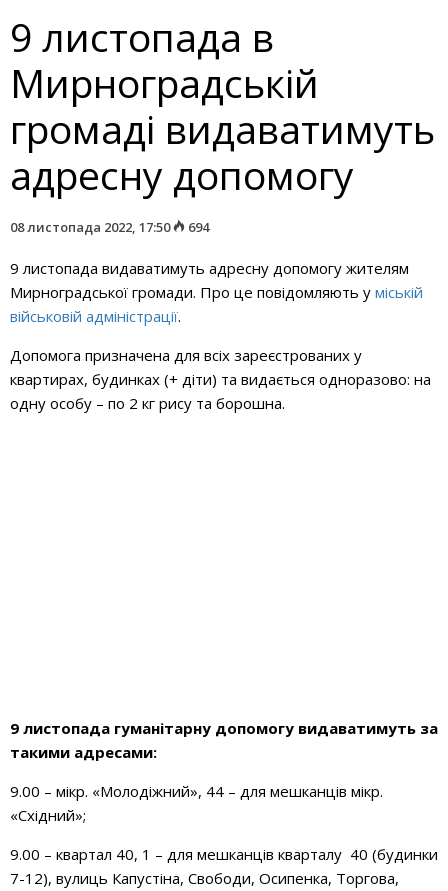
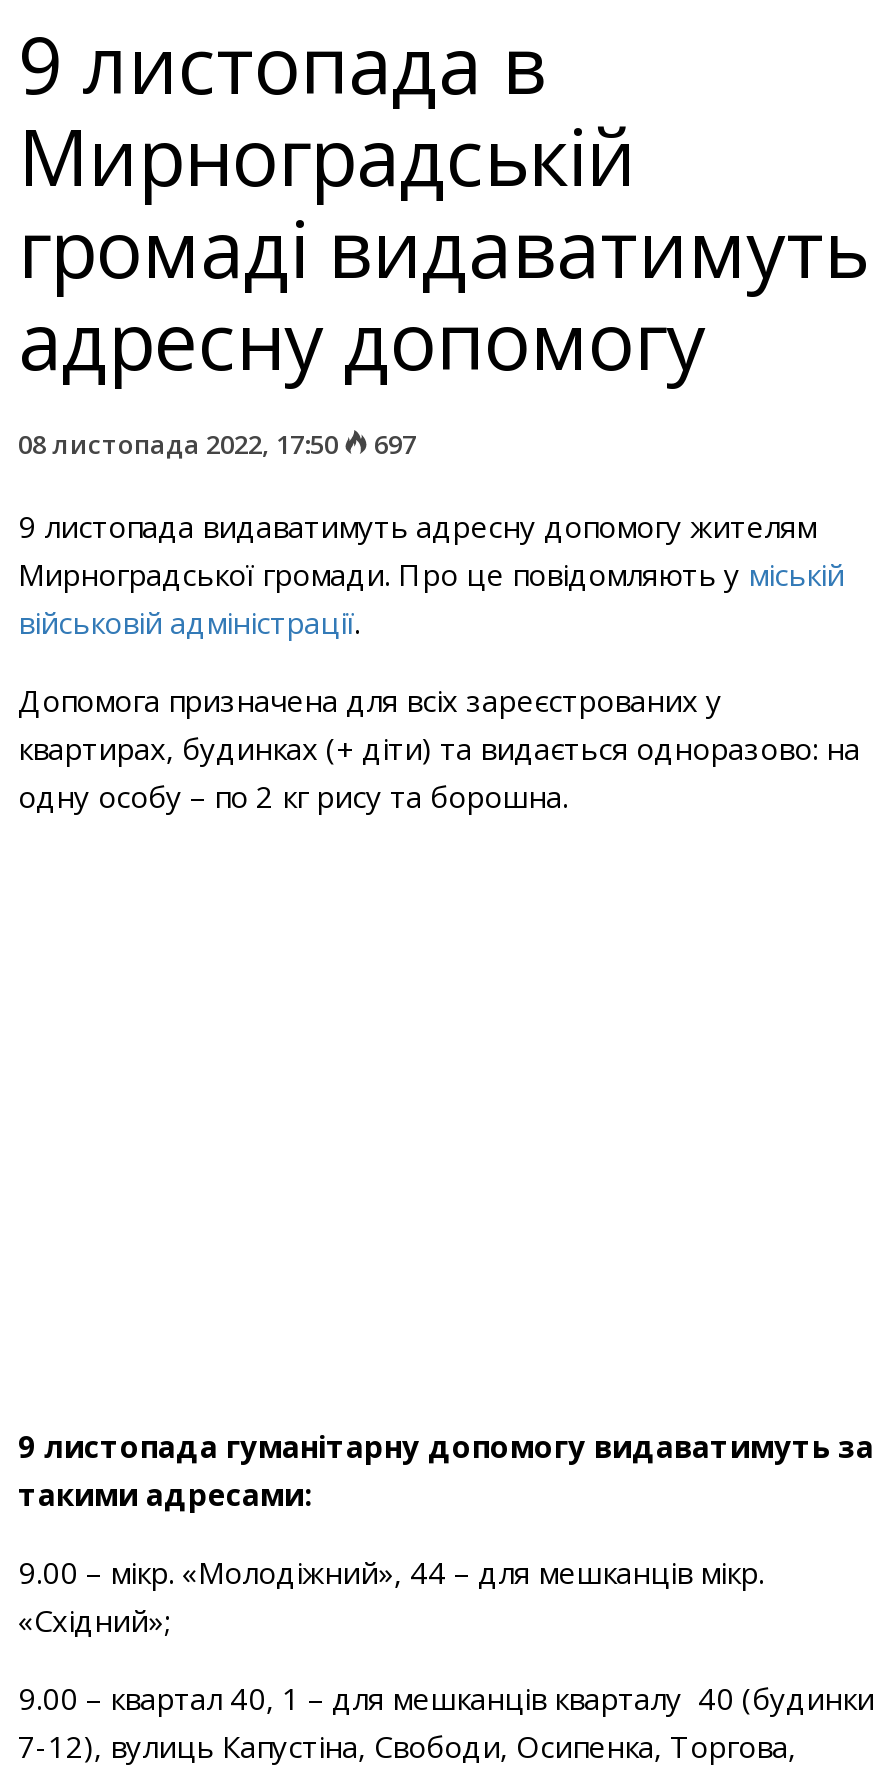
[10,218,209,236] 08 листопада 2022, 17:50 694 -> [18,426,416,462] 08 листопада 2022, 17:50 697

